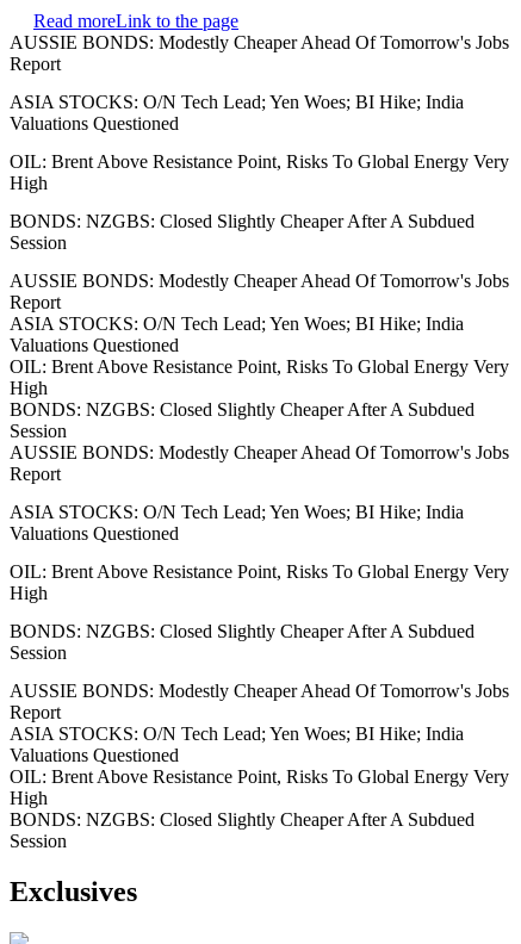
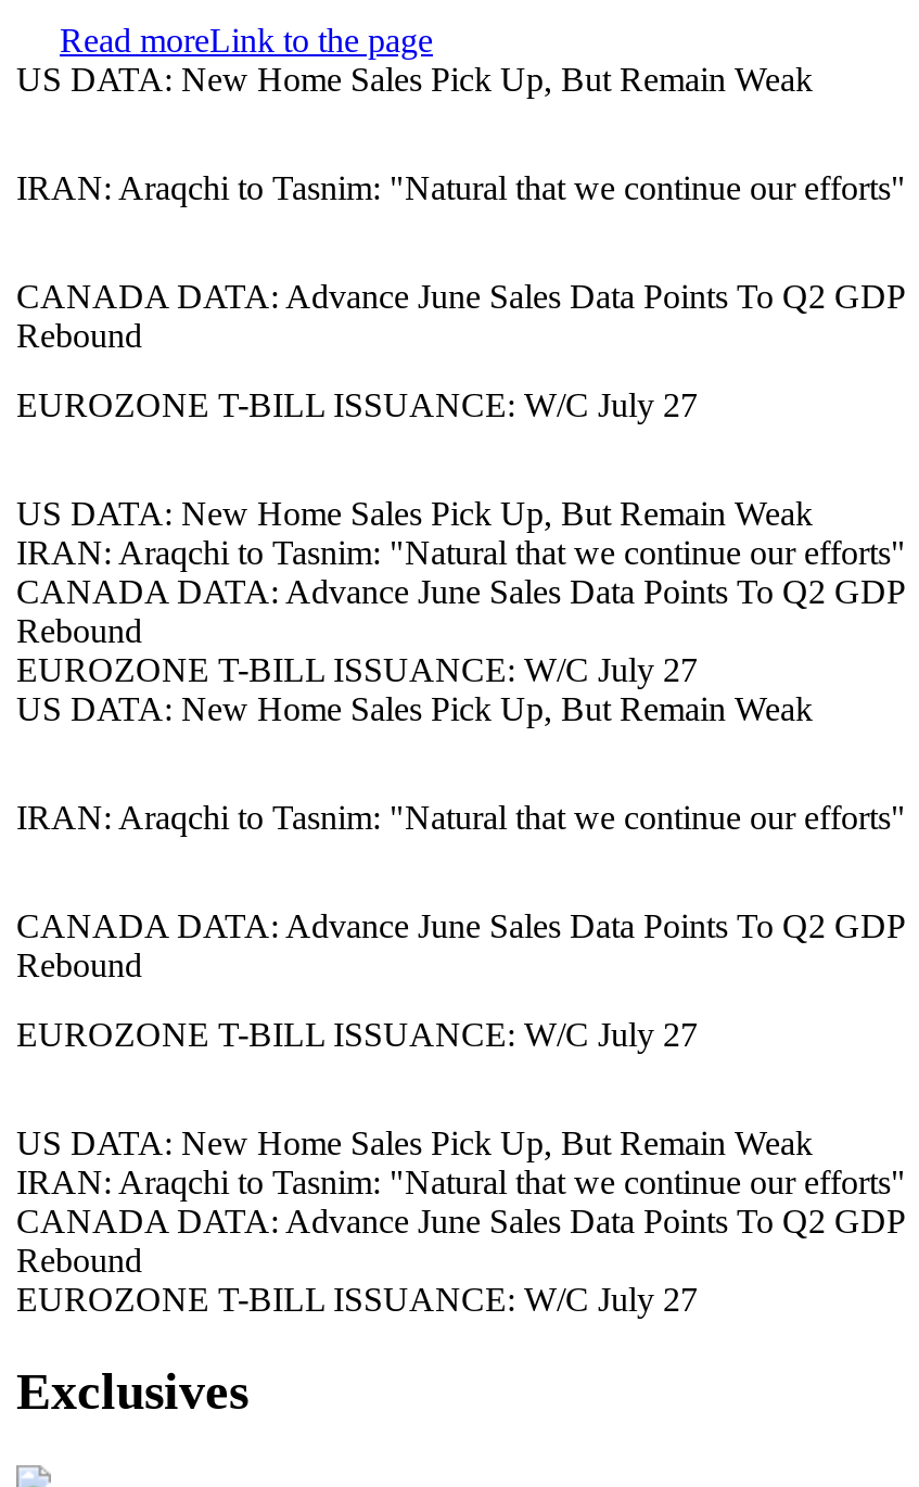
[10,32,509,74] AUSSIE BONDS: Modestly Cheaper Ahead Of Tomorrow's Jobs | Report -> [16,61,813,98] US DATA: New Home Sales Pick Up, But Remain Weak
[10,92,464,134] ASIA STOCKS: O/N Tech Lead; Yen Woes; BI Hike; India | Valuations Questioned -> [16,170,906,207] IRAN: Araqchi to Tasnim: "Natural that we continue our efforts"
[10,152,509,193] OIL: Brent Above Resistance Point, Risks To Global Energy Very | High -> [16,278,904,354] CANADA DATA: Advance June Sales Data Points To Q2 GDP | Rebound
[10,211,475,253] BONDS: NZGBS: Closed Slightly Cheaper After A Subdued | Session -> [16,387,698,424] EUROZONE T-BILL ISSUANCE: W/C July 27
[10,271,509,484] AUSSIE BONDS: Modestly Cheaper Ahead Of Tomorrow's Jobs | Report | ASIA STOCKS: O/N Tech Lead; Yen Woes; BI Hike; India | Valuations Questioned | OIL: Brent Above Resistance Point, Risks To Global Energy Very | High | BONDS: NZGBS: Closed Slightly Cheaper After A Subdued | Session | AUSSIE BONDS: Modestly Cheaper Ahead Of Tomorrow's Jobs | Report -> [16,495,906,728] US DATA: New Home Sales Pick Up, But Remain Weak | IRAN: Araqchi to Tasnim: "Natural that we continue our efforts" | CANADA DATA: Advance June Sales Data Points To Q2 GDP | Rebound | EUROZONE T-BILL ISSUANCE: W/C July 27 | US DATA: New Home Sales Pick Up, But Remain Weak
[10,502,464,544] ASIA STOCKS: O/N Tech Lead; Yen Woes; BI Hike; India | Valuations Questioned -> [16,799,906,836] IRAN: Araqchi to Tasnim: "Natural that we continue our efforts"
[10,562,509,603] OIL: Brent Above Resistance Point, Risks To Global Energy Very | High -> [16,908,904,984] CANADA DATA: Advance June Sales Data Points To Q2 GDP | Rebound
[10,621,475,663] BONDS: NZGBS: Closed Slightly Cheaper After A Subdued | Session -> [16,1016,698,1053] EUROZONE T-BILL ISSUANCE: W/C July 27
[10,681,509,851] AUSSIE BONDS: Modestly Cheaper Ahead Of Tomorrow's Jobs | Report | ASIA STOCKS: O/N Tech Lead; Yen Woes; BI Hike; India | Valuations Questioned | OIL: Brent Above Resistance Point, Risks To Global Energy Very | High | BONDS: NZGBS: Closed Slightly Cheaper After A Subdued | Session -> [16,1125,906,1318] US DATA: New Home Sales Pick Up, But Remain Weak | IRAN: Araqchi to Tasnim: "Natural that we continue our efforts" | CANADA DATA: Advance June Sales Data Points To Q2 GDP | Rebound | EUROZONE T-BILL ISSUANCE: W/C July 27

